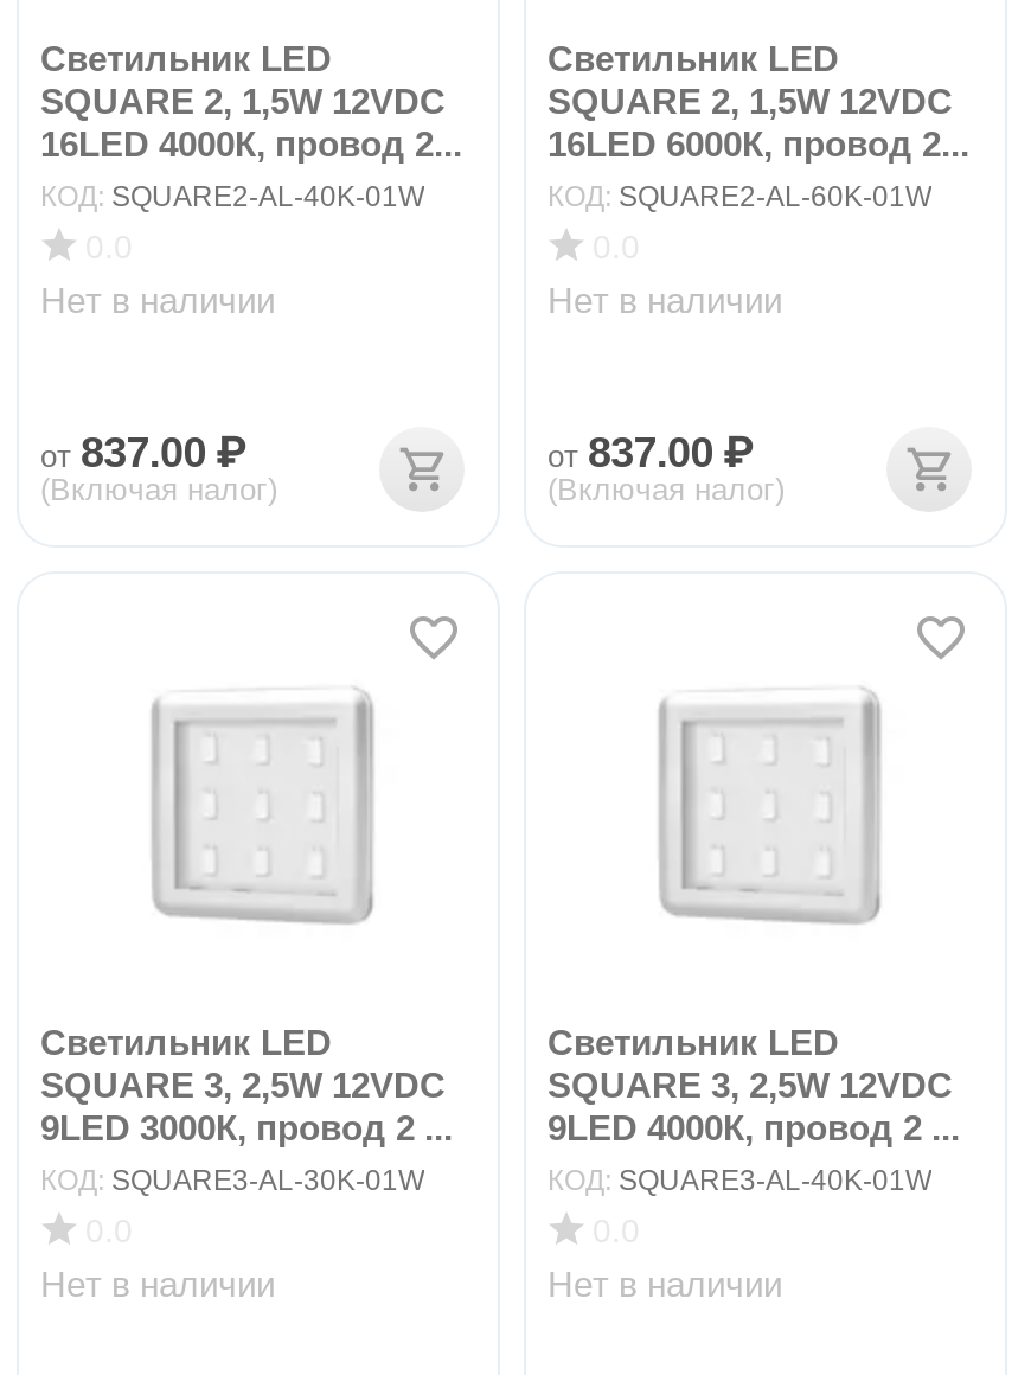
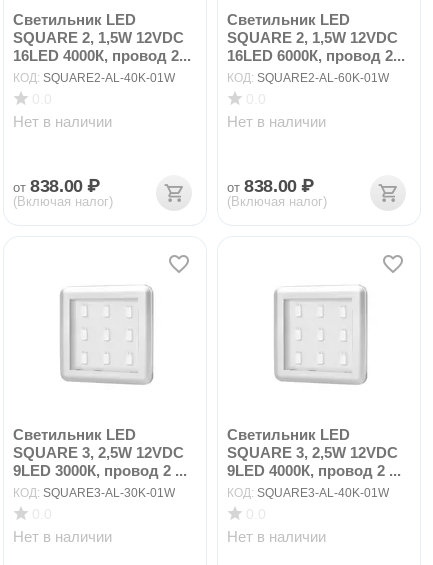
[40,430,245,477] от 837.00 ₽ -> [13,176,99,196] от 838.00 ₽
[547,430,753,477] от 837.00 ₽ -> [227,176,313,196] от 838.00 ₽

